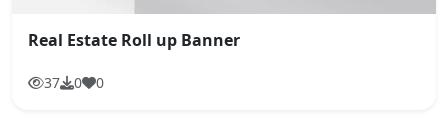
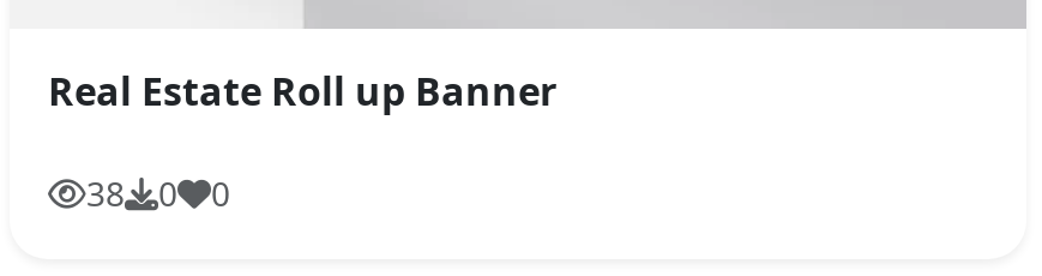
[44,73,104,92] 37 0 0 -> [86,171,230,217] 38 0 0

